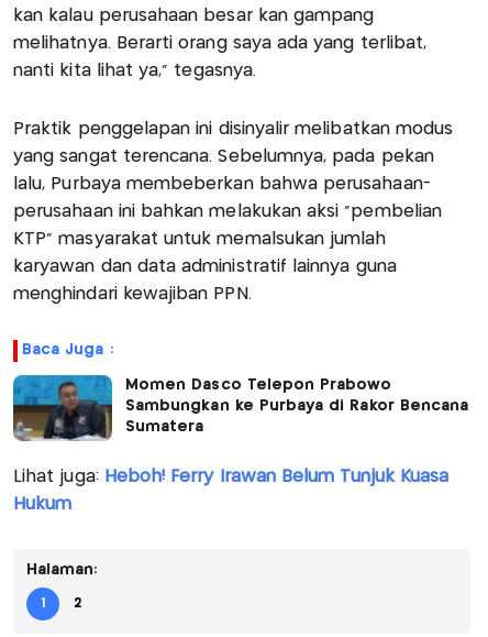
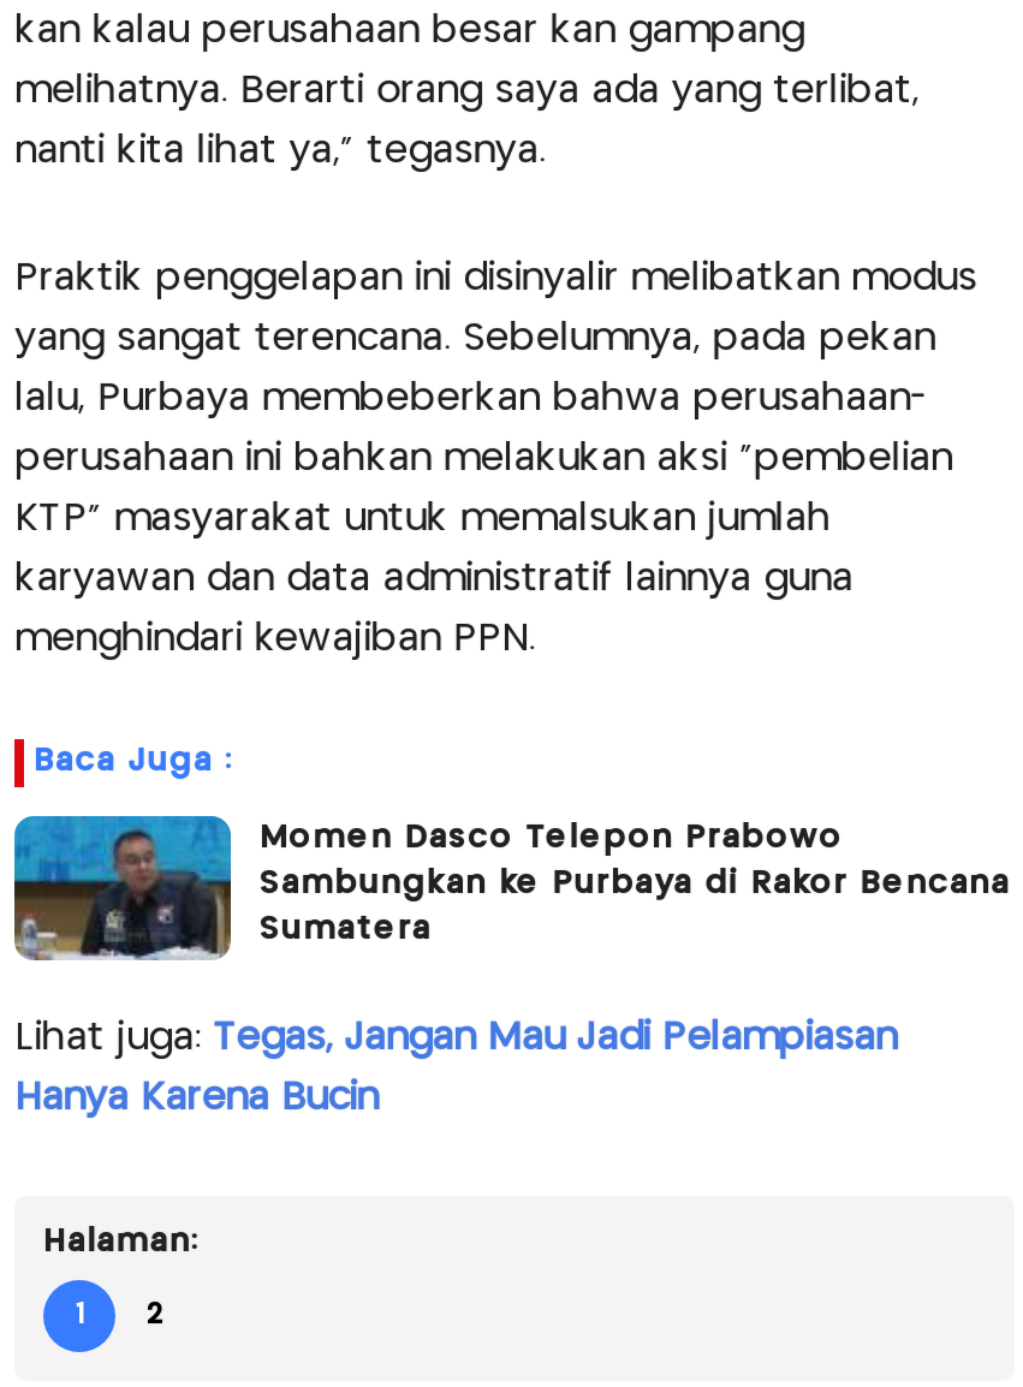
[13,469,449,486] Lihat juga: Heboh! Ferry Irawan Belum Tunjuk Kuasa -> [14,1021,897,1057] Lihat juga: Tegas, Jangan Mau Jadi Pelampiasan
[13,497,72,513] Hukum -> [14,1081,378,1117] Hanya Karena Bucin

